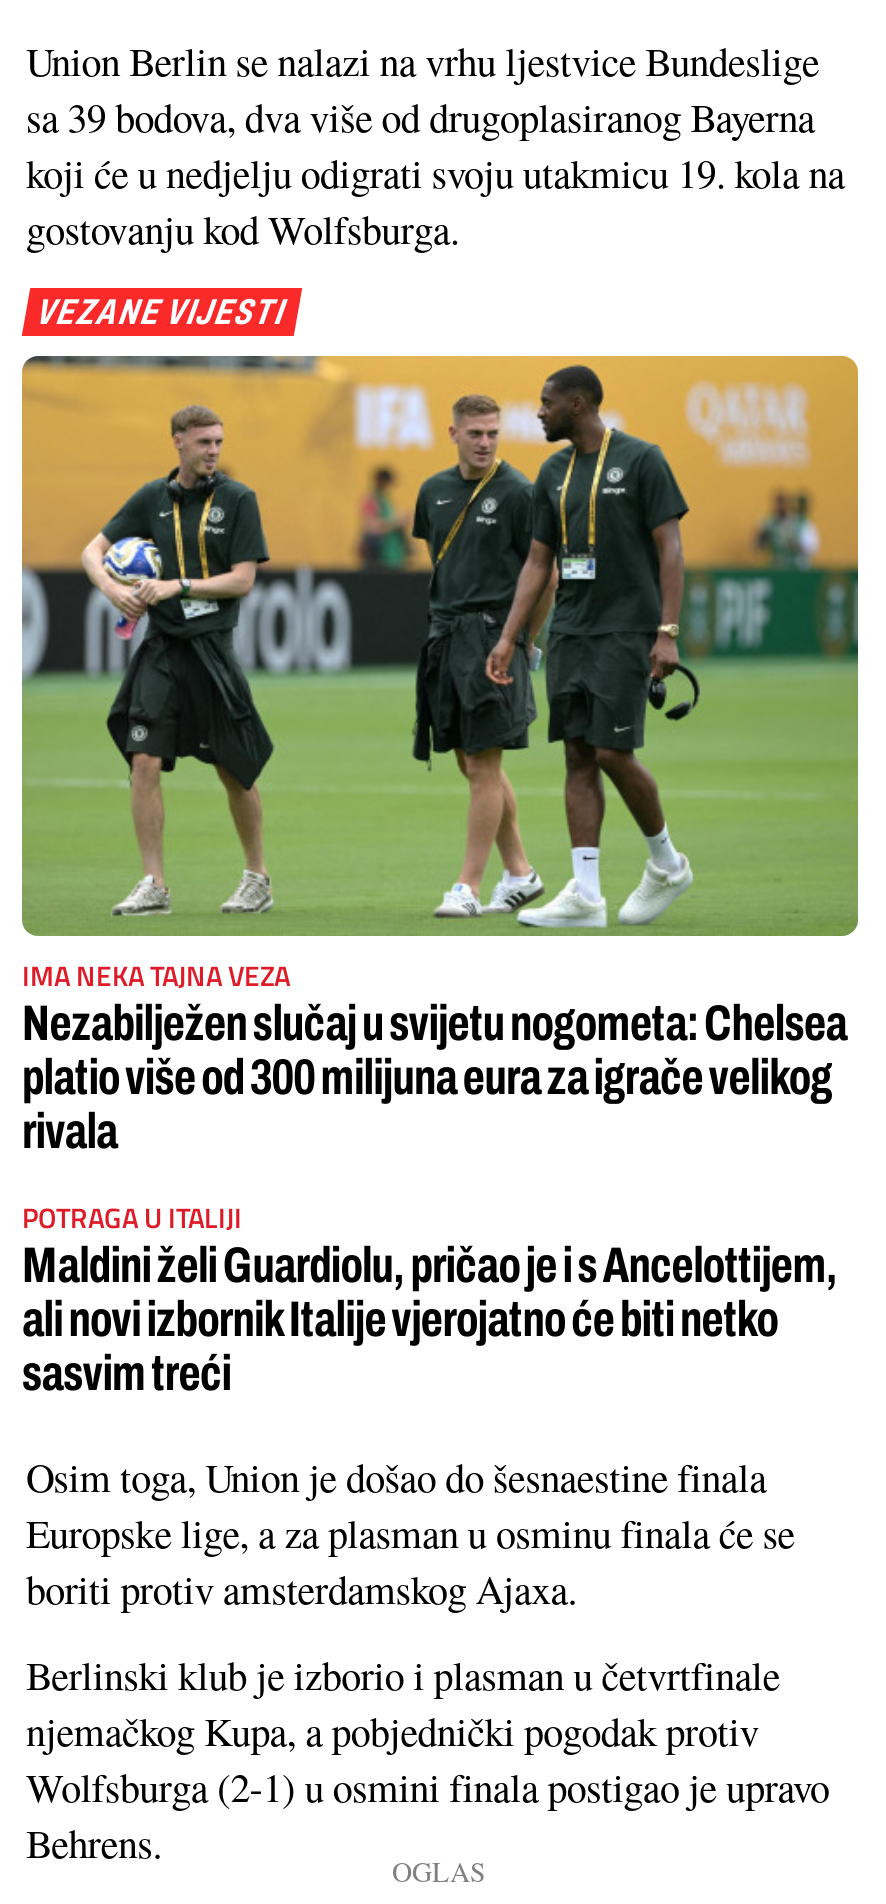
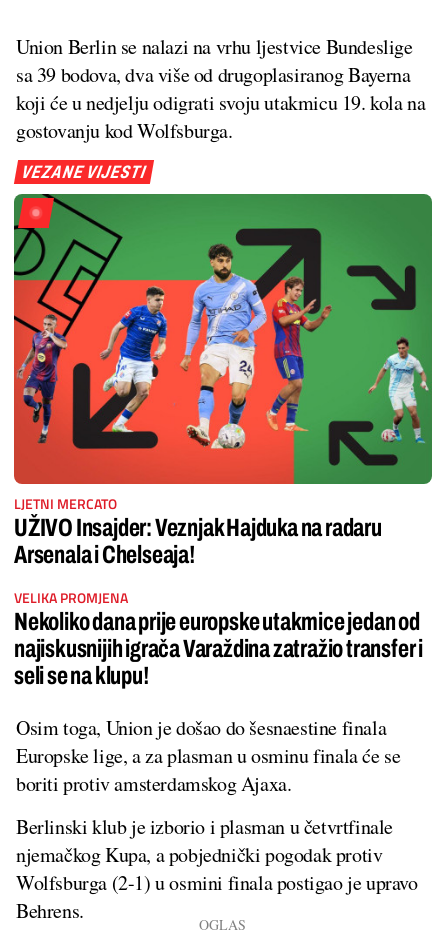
[20,354,860,1158] [image] | IMA NEKA TAJNA VEZA | Nezabilježen slučaj u svijetu nogometa: Chelsea | platio više od 300 milijuna eura za igrače velikog | rivala -> [13,193,433,568] [image] | LJETNI MERCATO | UŽIVO Insajder: Veznjak Hajduka na radaru | Arsenala i Chelseaja!
[22,1196,838,1400] POTRAGA U ITALIJI | Maldini želi Guardiolu, pričao je i s Ancelottijem, | ali novi izbornik Italije vjerojatno će biti netko | sasvim treći -> [14,587,423,689] VELIKA PROMJENA | Nekoliko dana prije europske utakmice jedan od | najiskusnijih igrača Varaždina zatražio transfer i | seli se na klupu!

